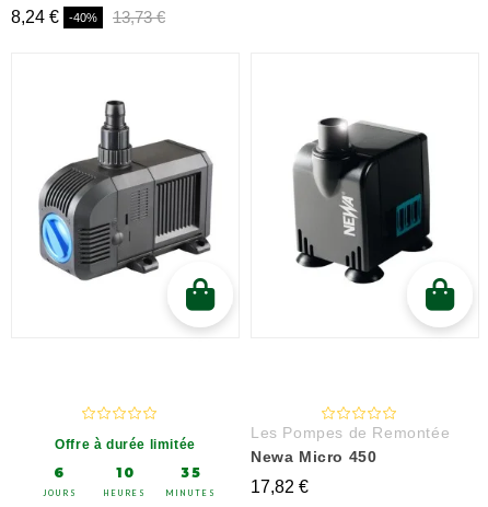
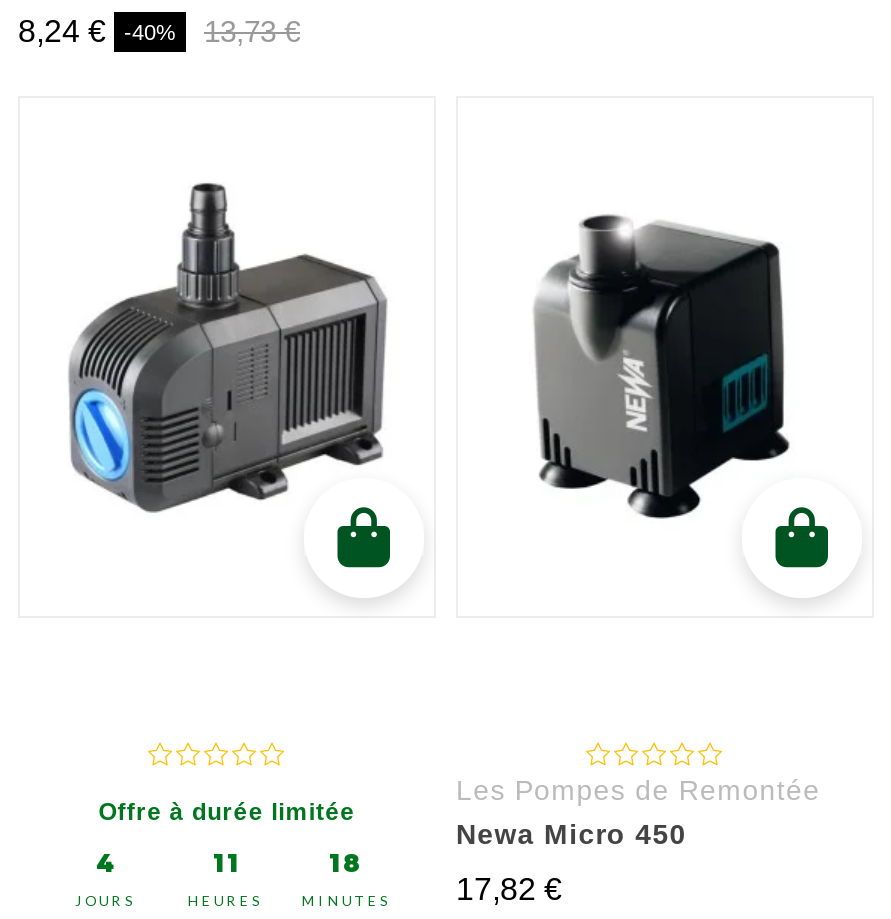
[54,464,66,481] 6 -> [96,848,118,878] 4
[115,464,135,481] 10 -> [213,848,241,878] 11
[180,464,202,481] 35 -> [329,848,365,878] 18

